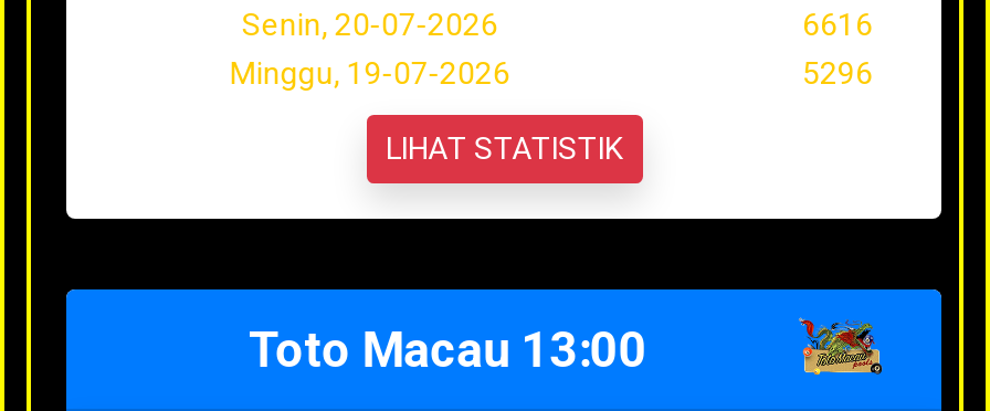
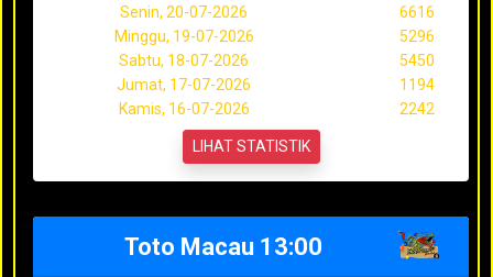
none -> [117,52,435,118] Sabtu, 18-07-2026 | 5450 | Jumat, 17-07-2026 | 1194 | Kamis, 16-07-2026 | 2242

